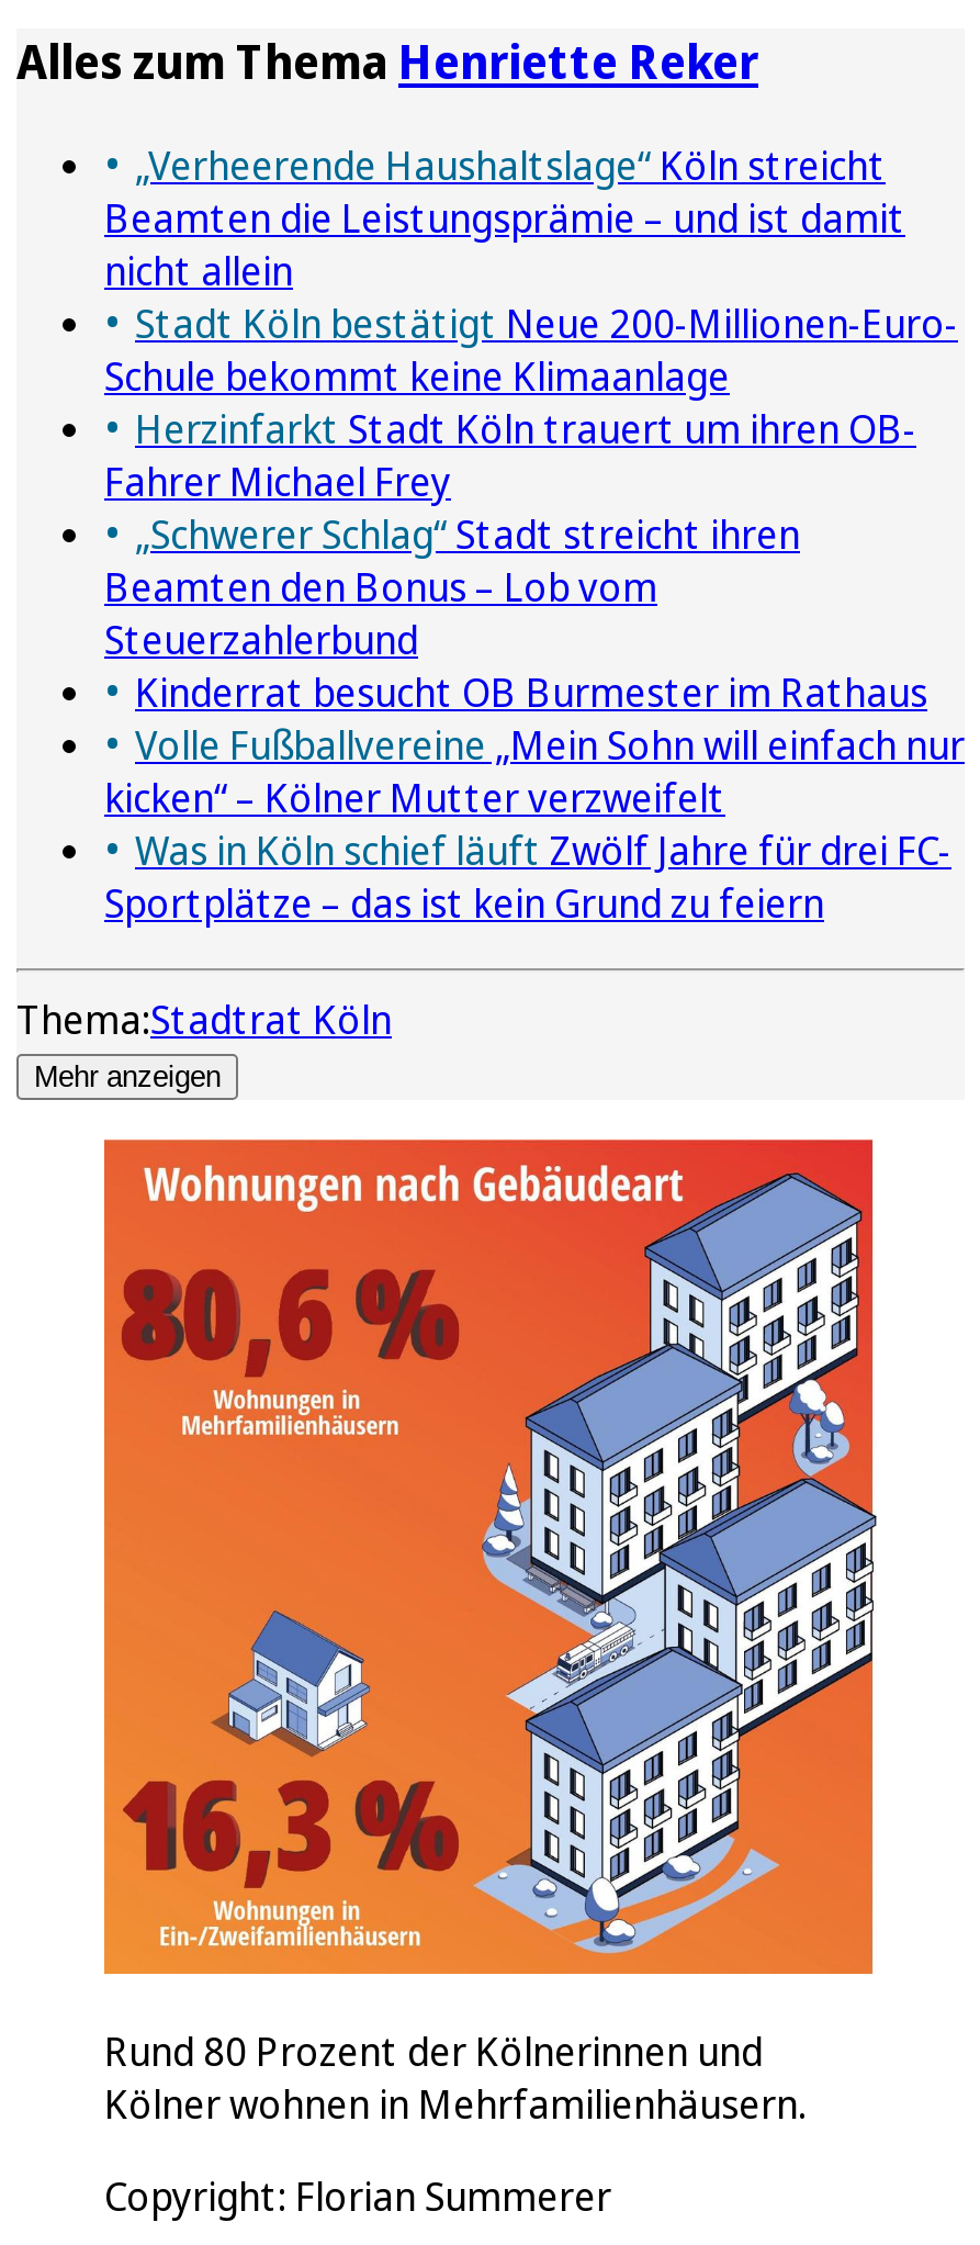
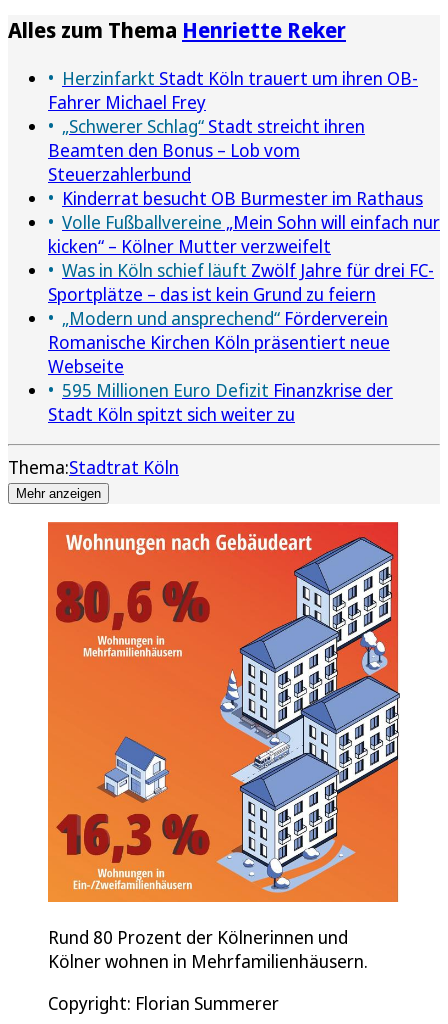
[104,137,958,401] „Verheerende Haushaltslage“Köln streicht | Beamten die Leistungsprämie – und ist damit | nicht allein | Stadt Köln bestätigt Neue 200-Millionen-Euro- | Schule bekommt keine Klimaanlage -> none
moved [104,401,965,928] -> [48,65,440,305]: Herzinfarkt Stadt Köln trauert um ihren OB- | Fahrer Michael Frey | „Schwerer Schlag“Stadt streicht ihren | ... | Was in Köln schief läuft Zwölf Jahre für drei FC- | Sportplätze – das ist kein Grund zu feiern
none -> [48,305,393,425] „Modern und ansprechend“Förderverein | Romanische Kirchen Köln präsentiert neue | Webseite | 595 Millionen Euro Defizit Finanzkrise der | Stadt Köln spitzt sich weiter zu

